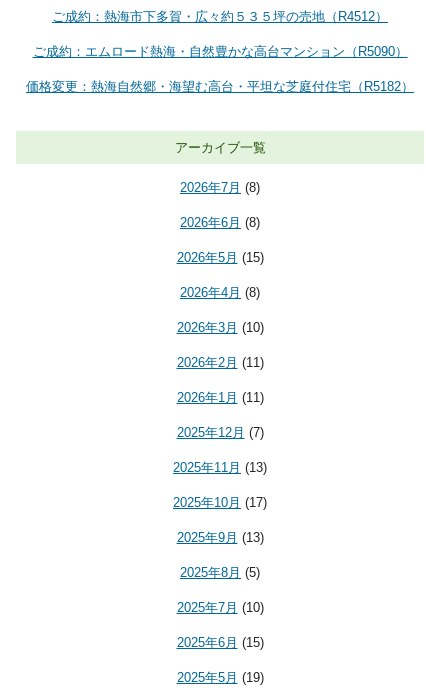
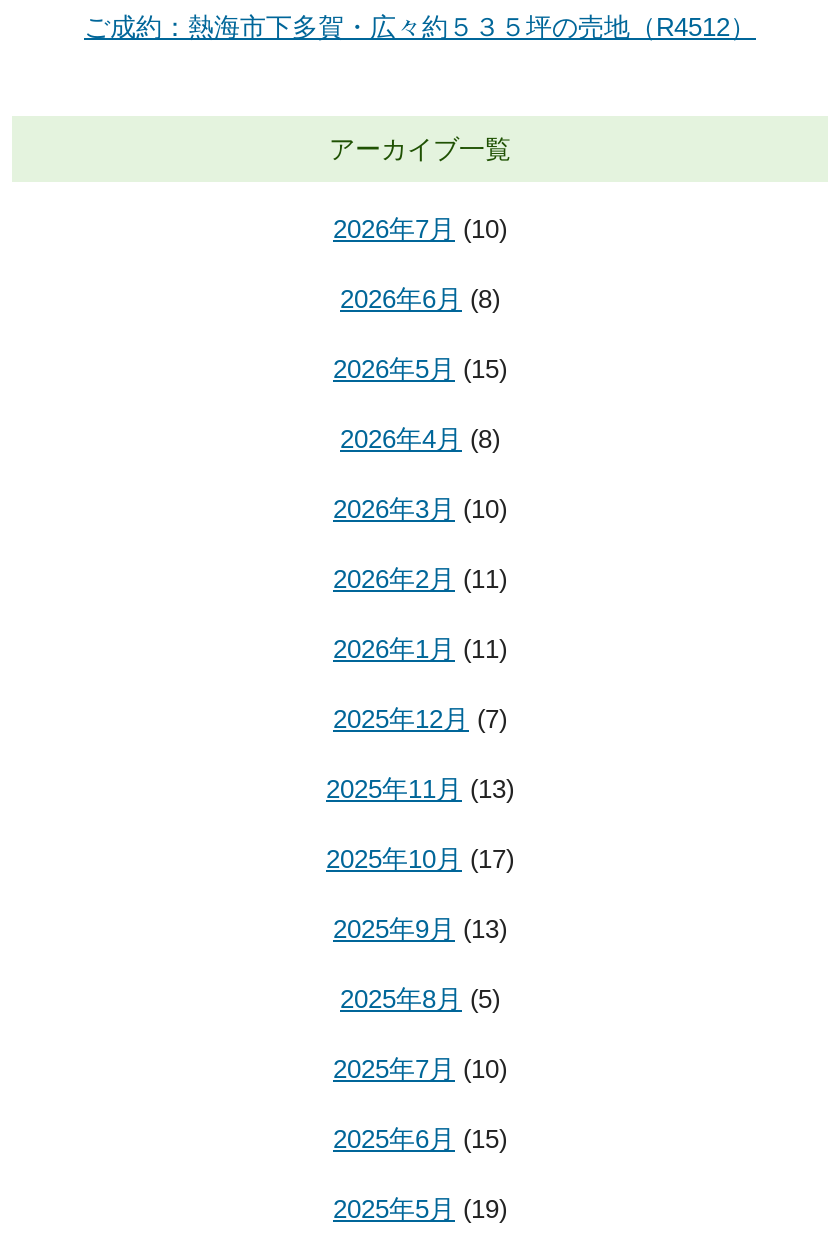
[26,44,414,94] ご成約：エムロード熱海・自然豊かな高台マンション（R5090） | 価格変更：熱海自然郷・海望む高台・平坦な芝庭付住宅（R5182） -> none
[180,180,260,195] 2026年7月(8) -> [333,214,507,244] 2026年7月(10)

